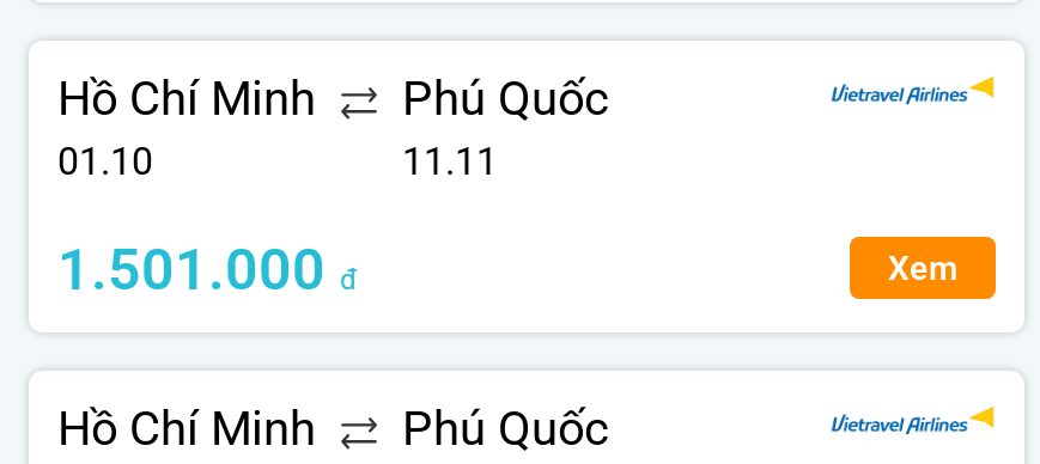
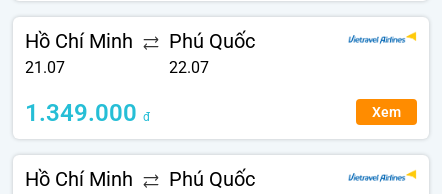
[57,139,153,184] 01.10 -> [25,58,65,77] 21.07
[402,139,498,184] 11.11 -> [169,58,209,77] 22.07
[57,237,357,304] 1.501.000 đ -> [25,99,150,127] 1.349.000 đ

